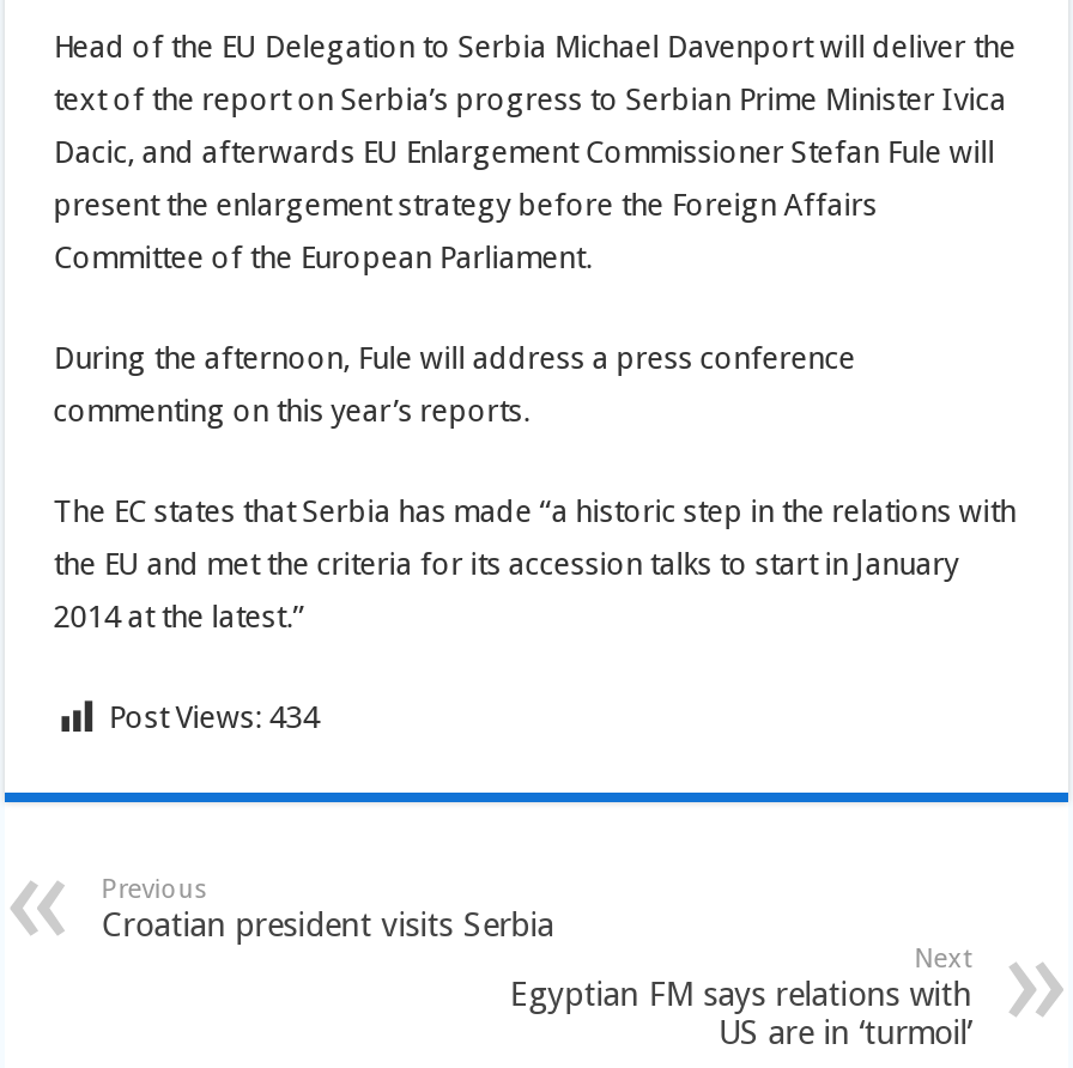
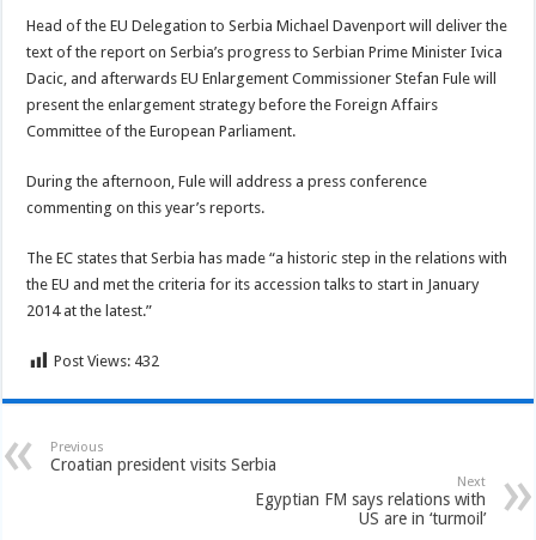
[108,699,319,735] Post Views: 434 -> [54,352,159,370] Post Views: 432

